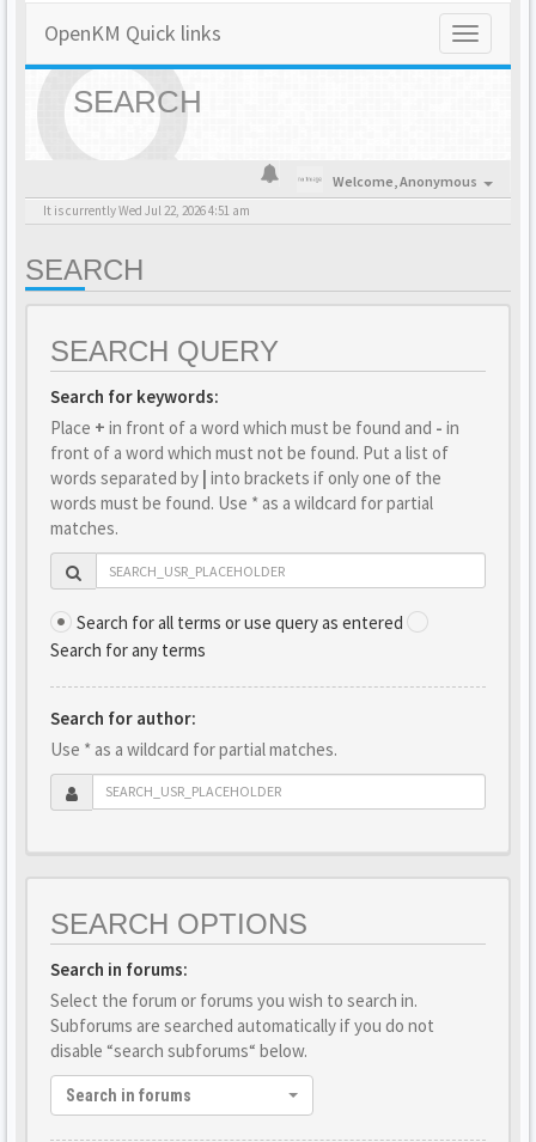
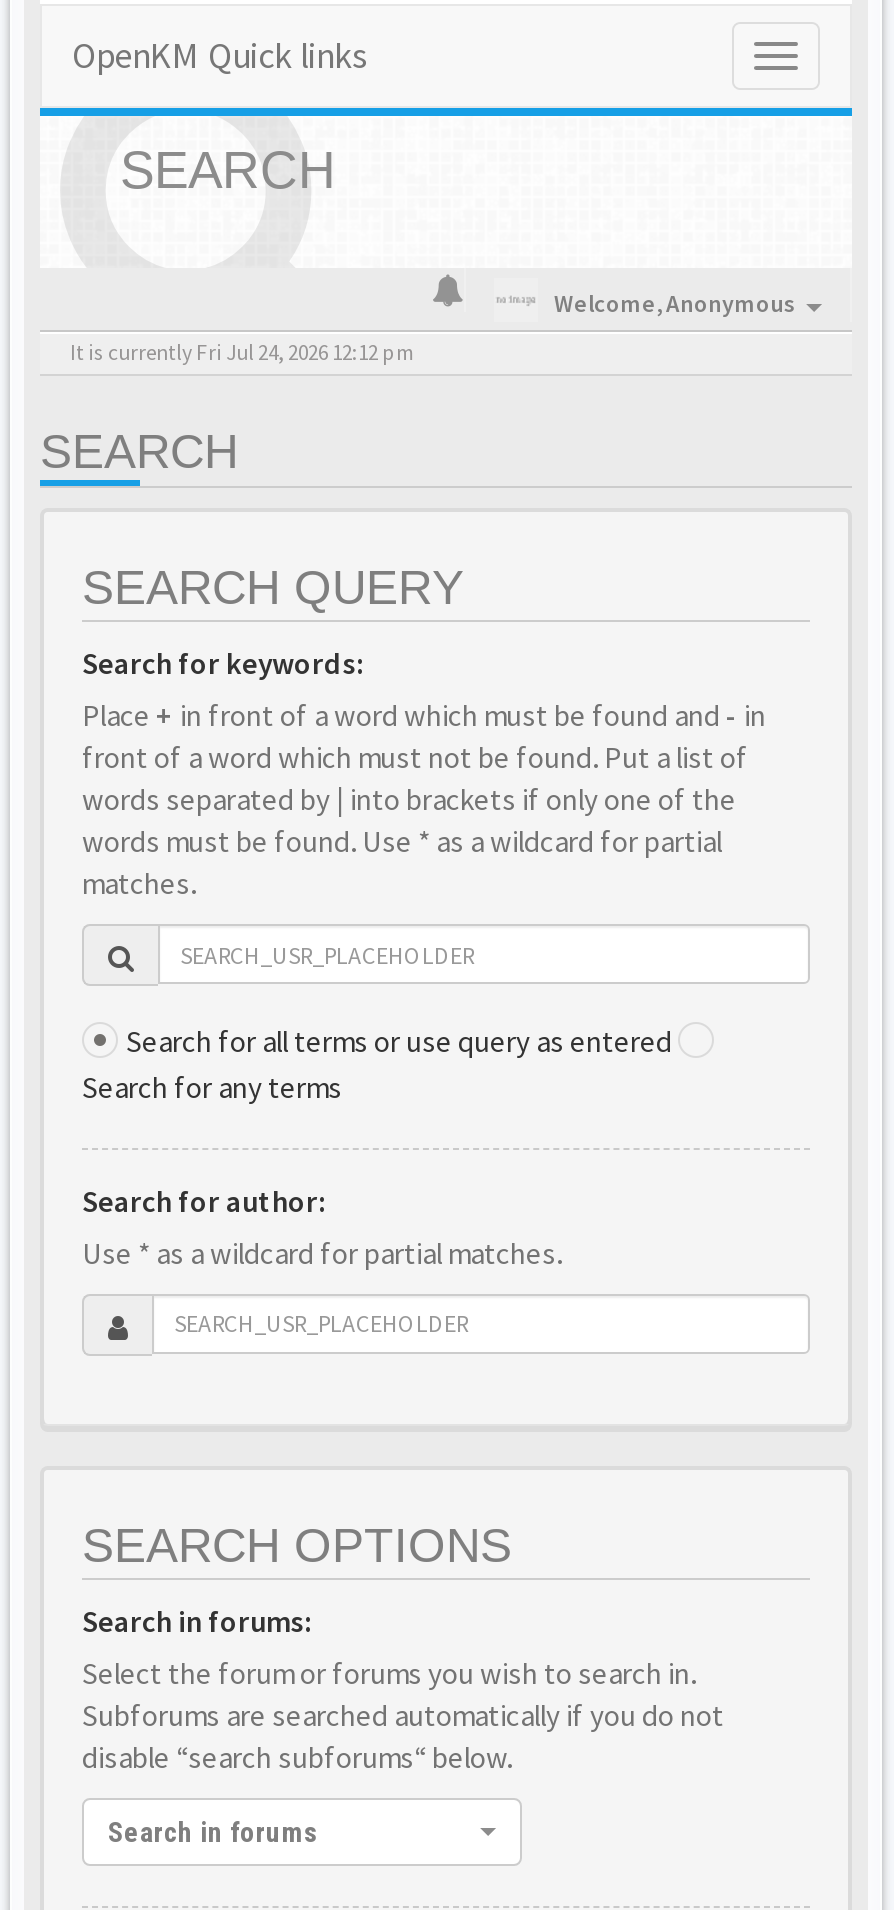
[43,202,250,219] It is currently Wed Jul 22, 2026 4:51 am -> [70,338,414,366] It is currently Fri Jul 24, 2026 12:12 pm

